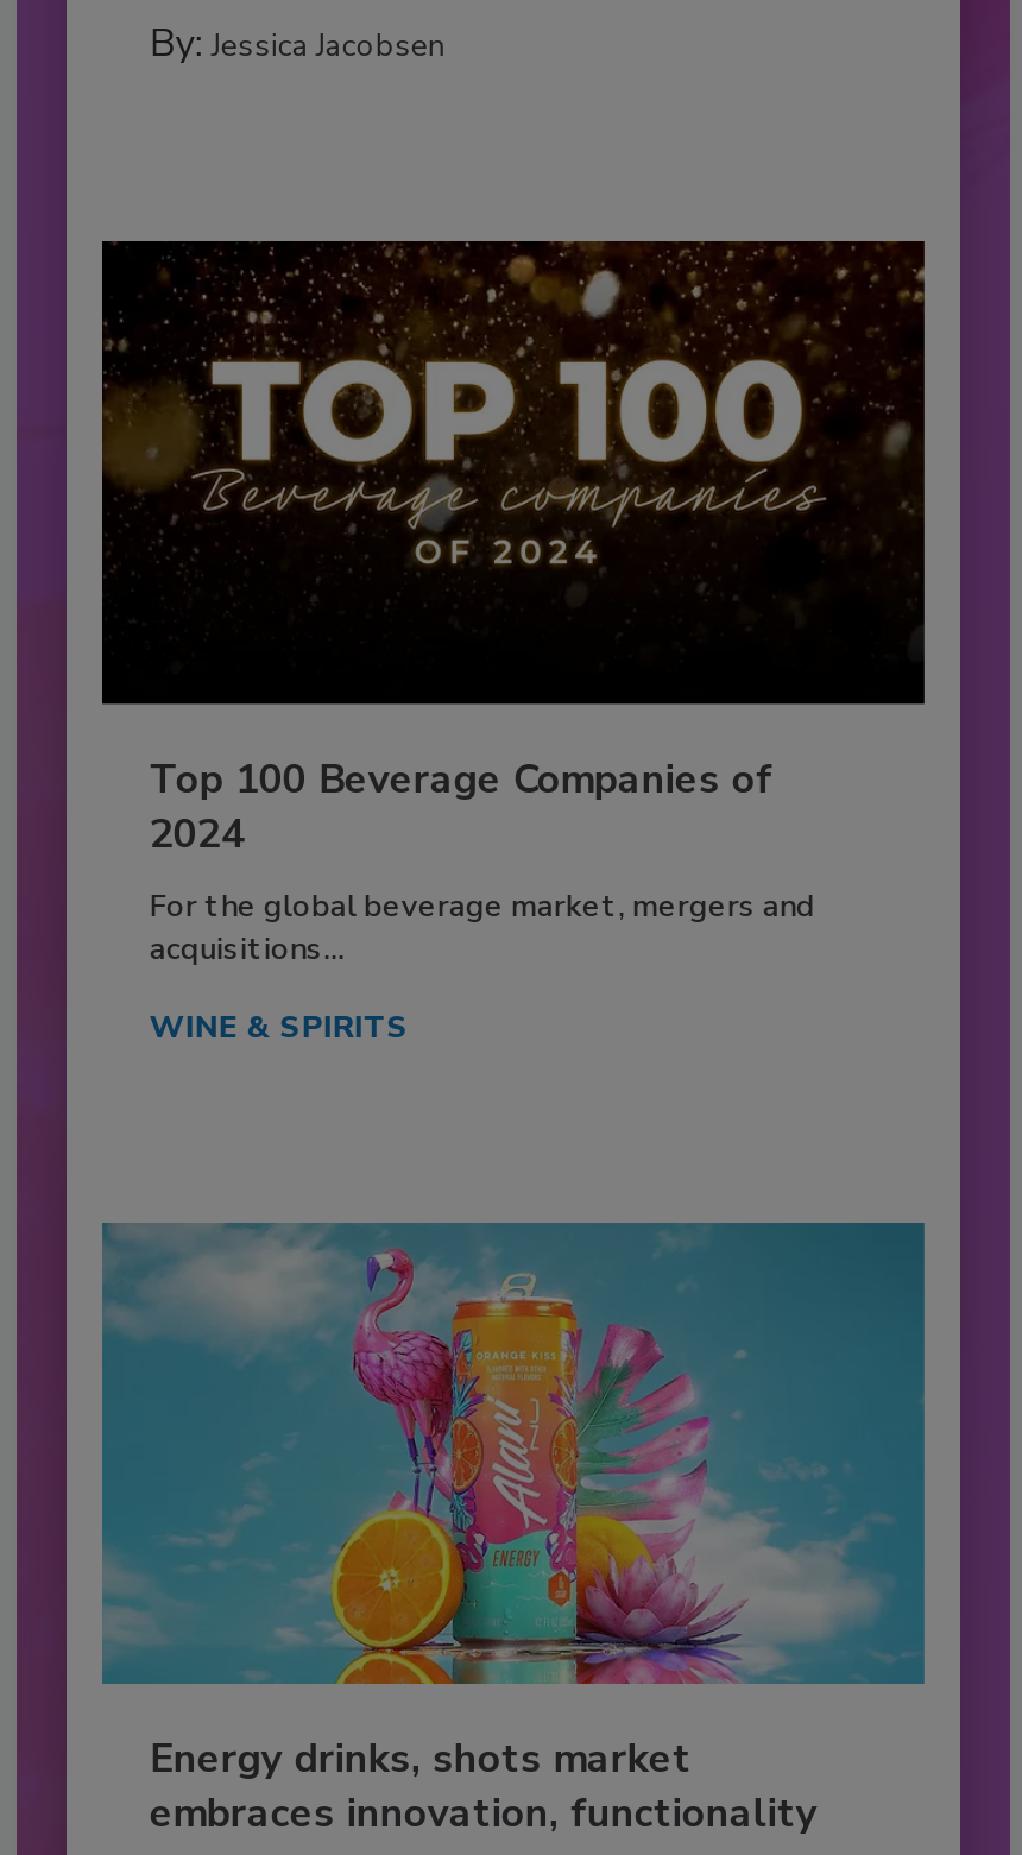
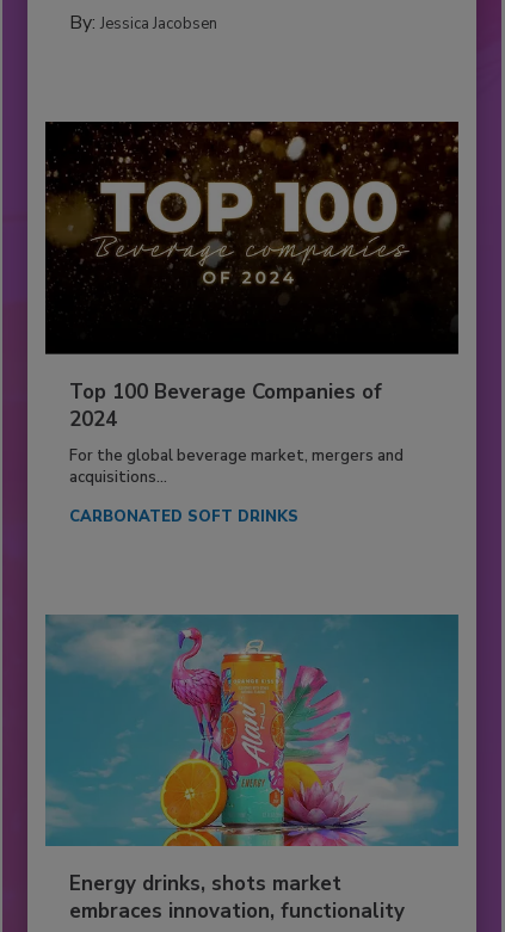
[149,1006,409,1048] WINE & SPIRITS -> [69,505,298,527] CARBONATED SOFT DRINKS

